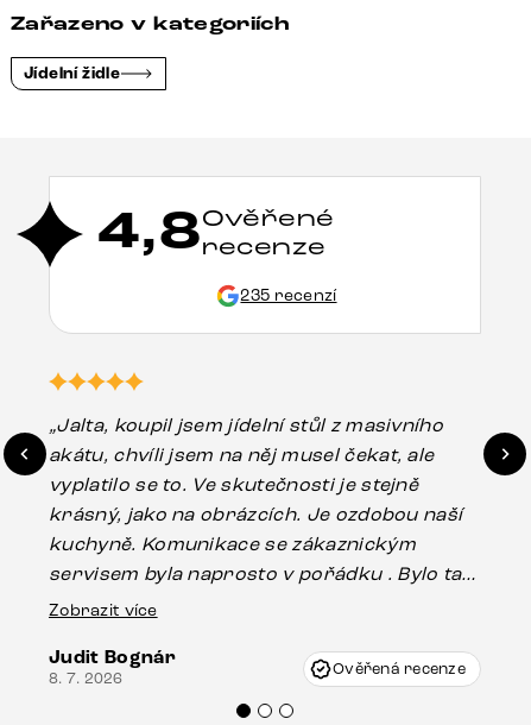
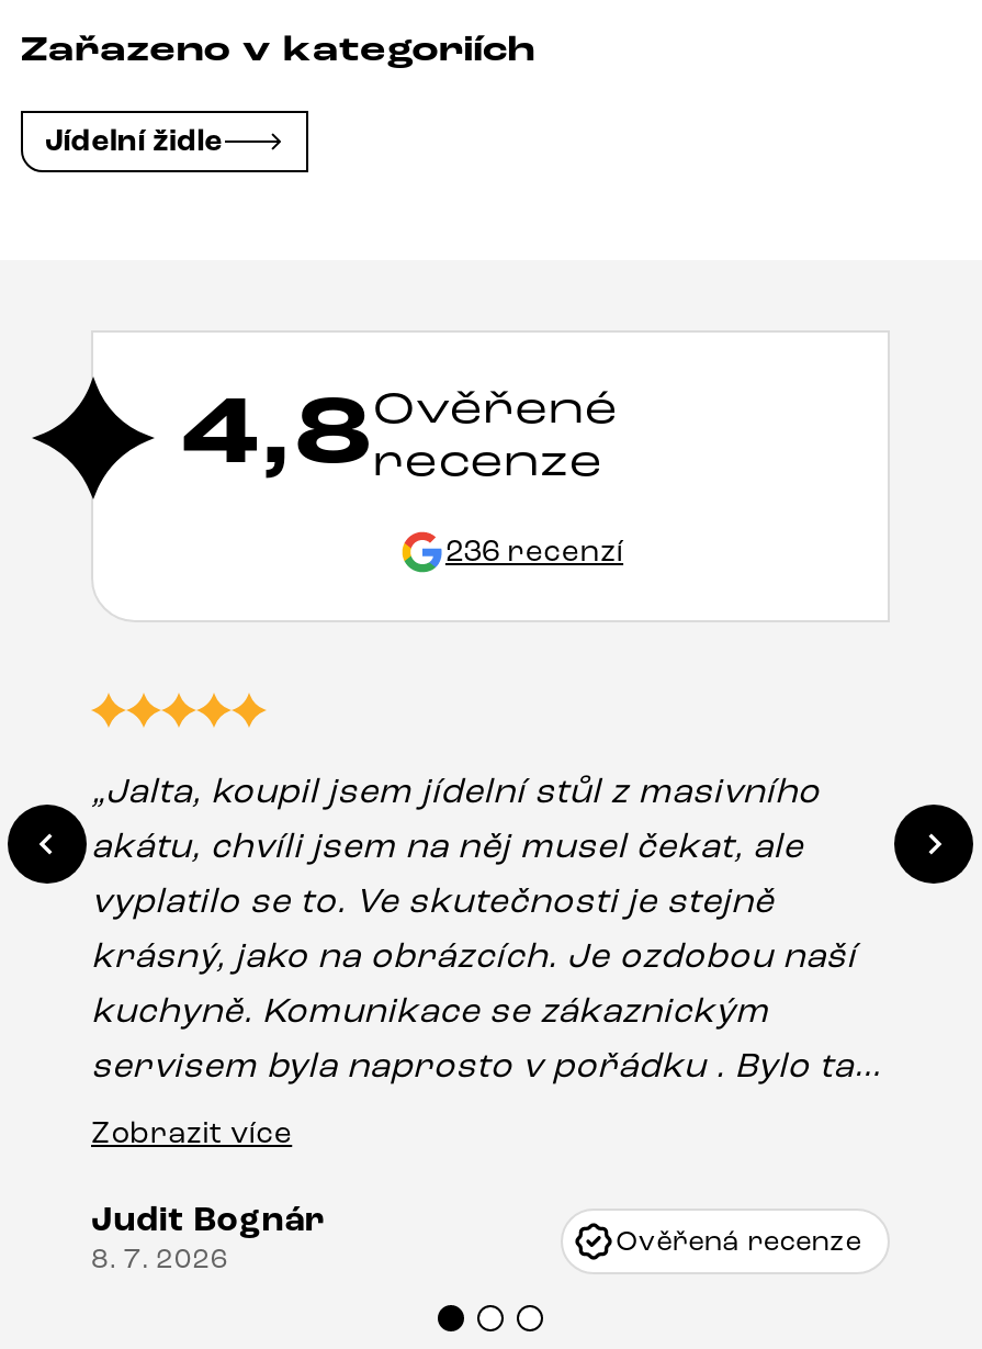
[241,285,337,306] 235 recenzí -> [445,533,623,570] 236 recenzí

